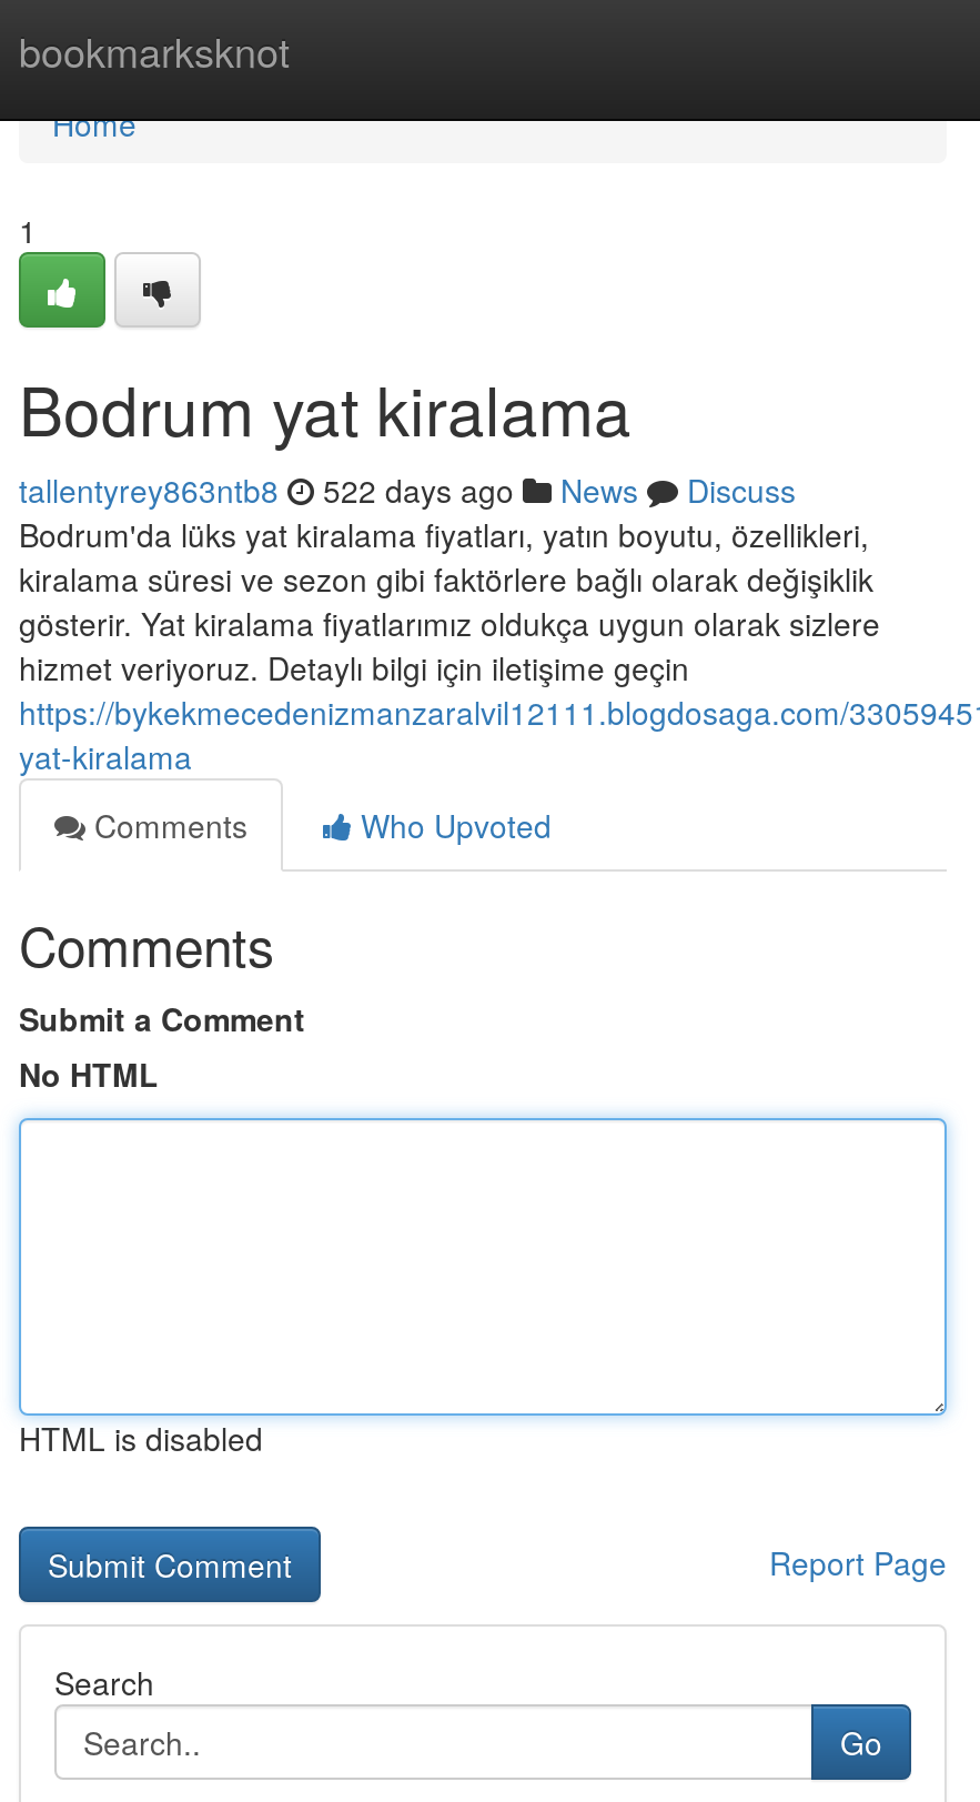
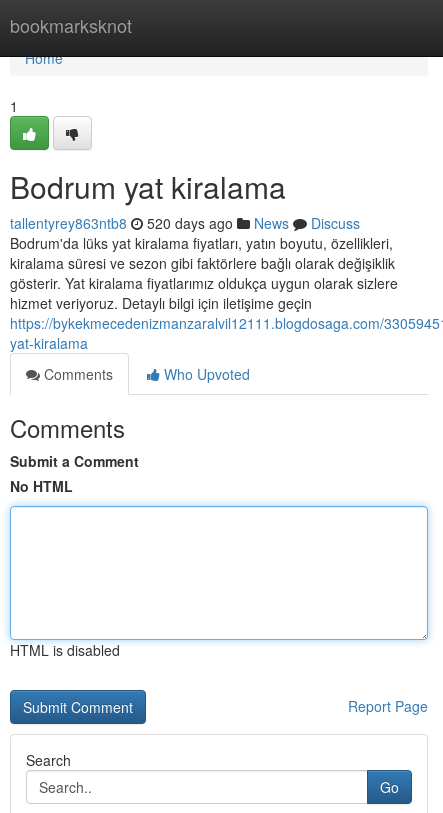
[19,467,796,512] tallentyrey863ntb8 522 days ago News Discuss -> [10,213,360,233] tallentyrey863ntb8 520 days ago News Discuss

